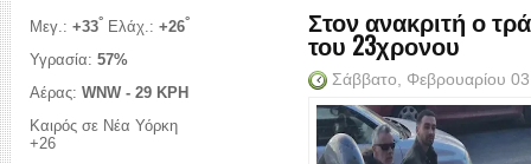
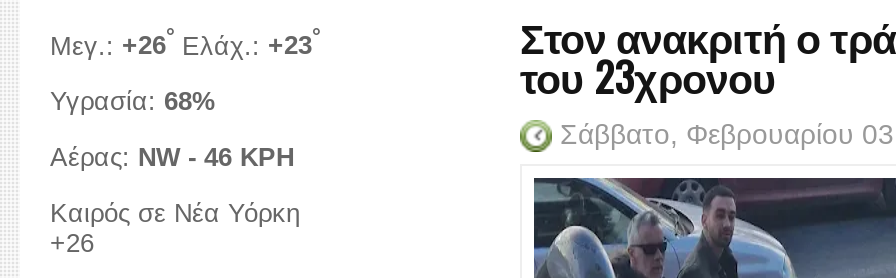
[30,14,190,36] Μεγ.: +33 ° Ελάχ.: +26° -> [50,24,320,61] Μεγ.: +26 ° Ελάχ.: +23°
[30,51,128,69] Υγρασία: 57% -> [50,87,216,117] Υγρασία: 68%
[30,84,188,102] Αέρας: WNW - 29 KPH -> [50,143,294,173] Αέρας: NW - 46 KPH

